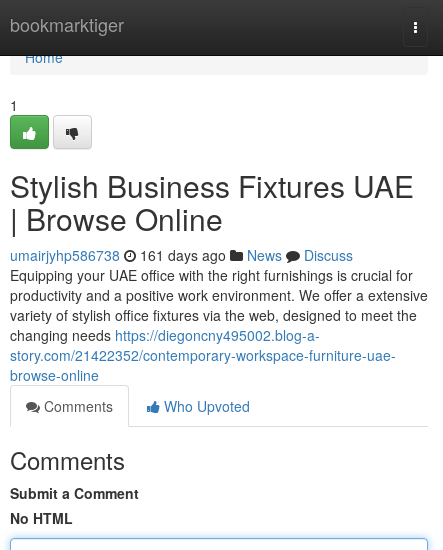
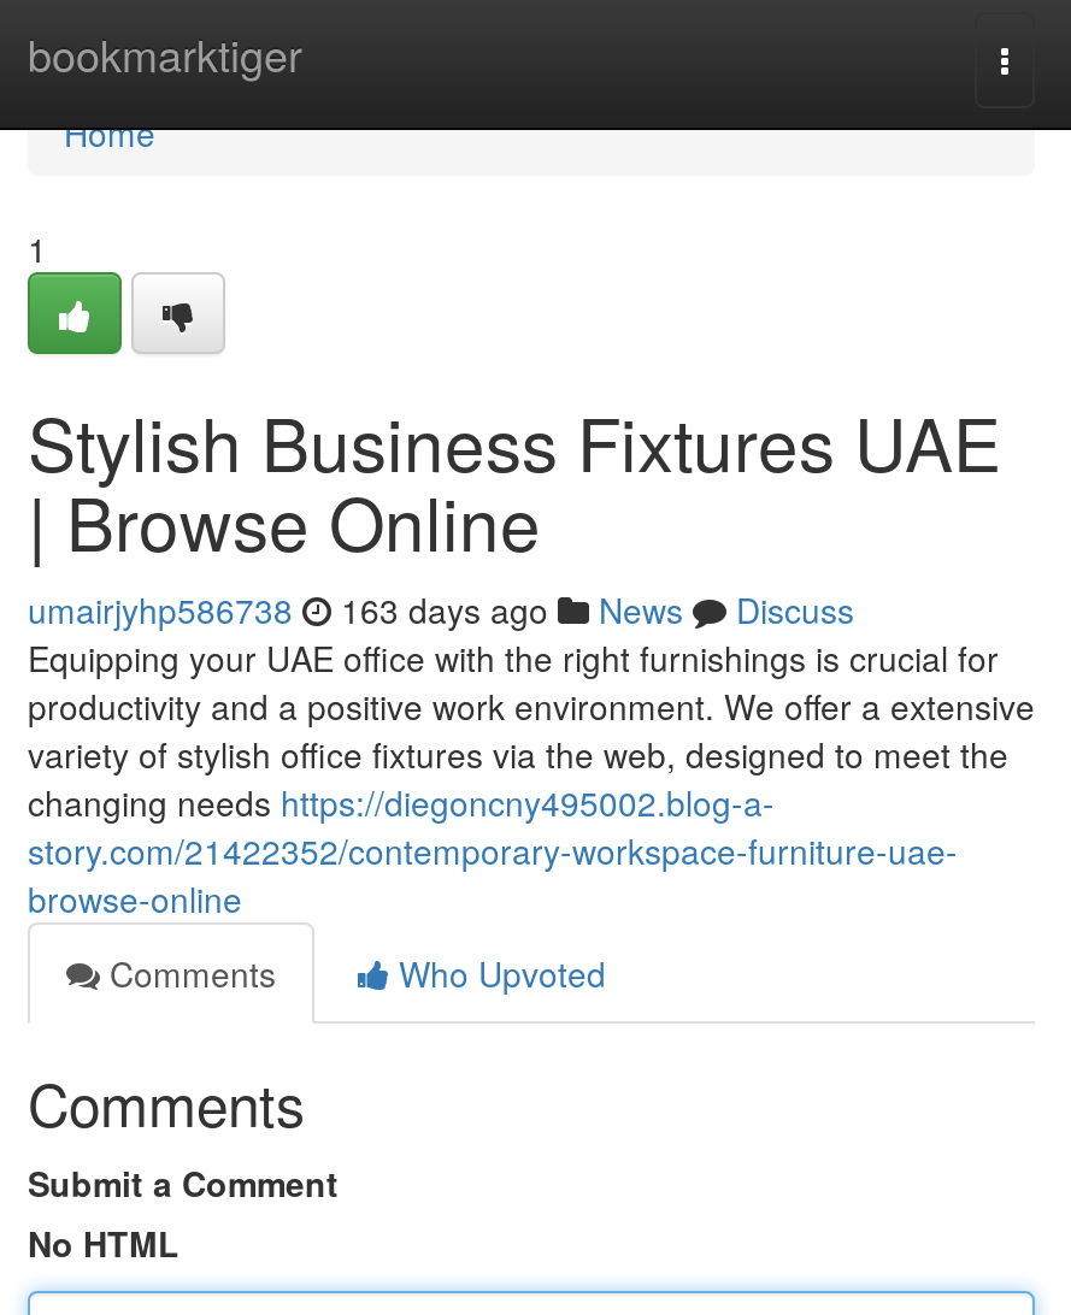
[10,245,353,265] umairjyhp586738 161 days ago News Discuss -> [28,585,854,633] umairjyhp586738 163 days ago News Discuss

